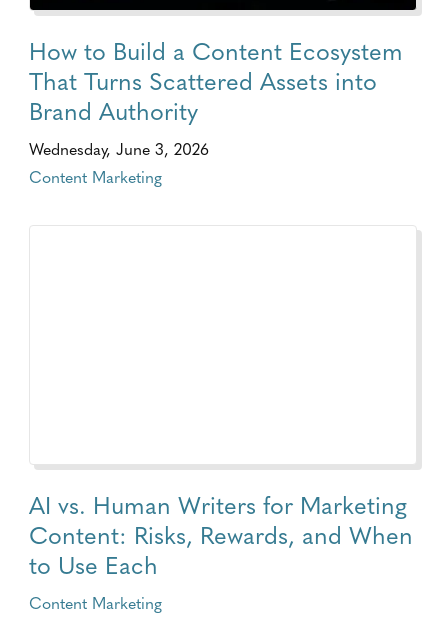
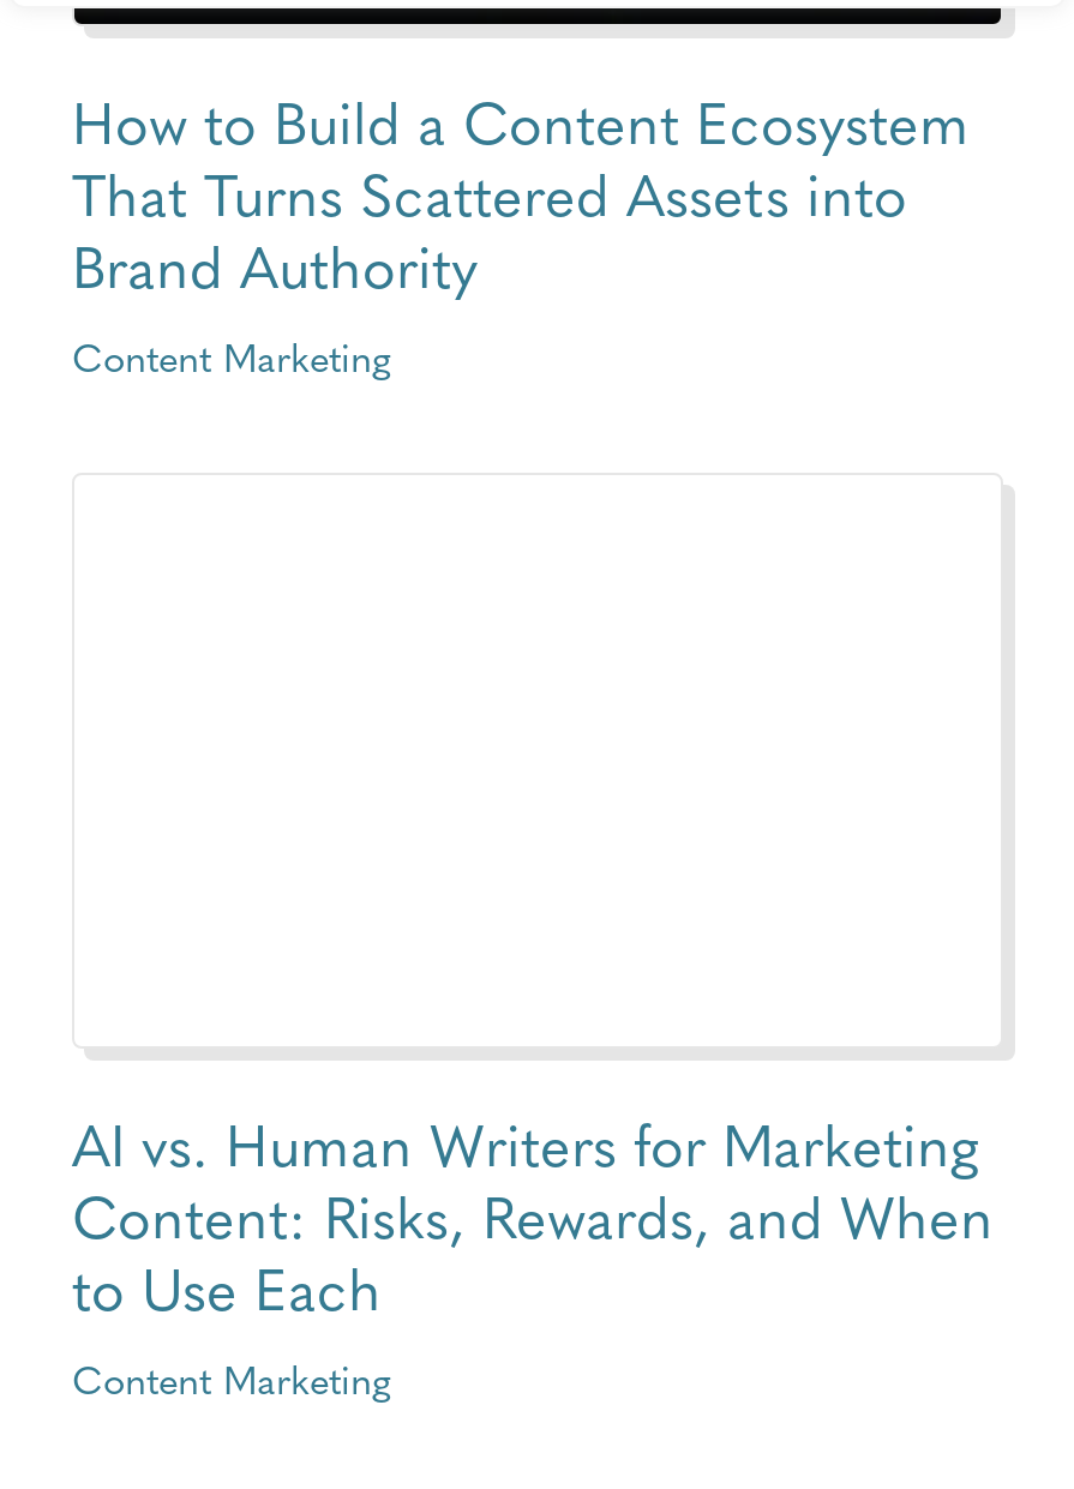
[29,137,209,160] Wednesday, June 3, 2026 -> none

